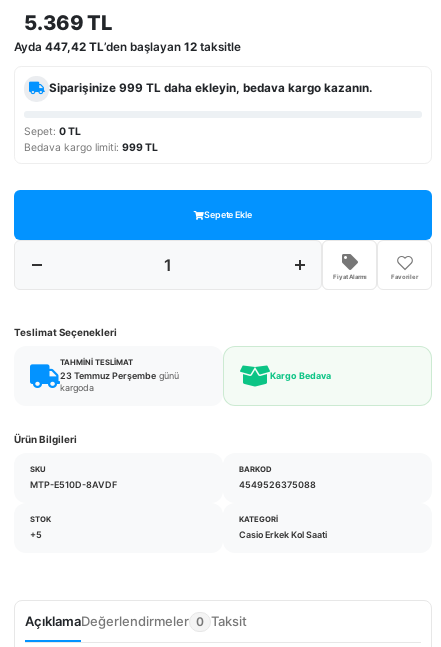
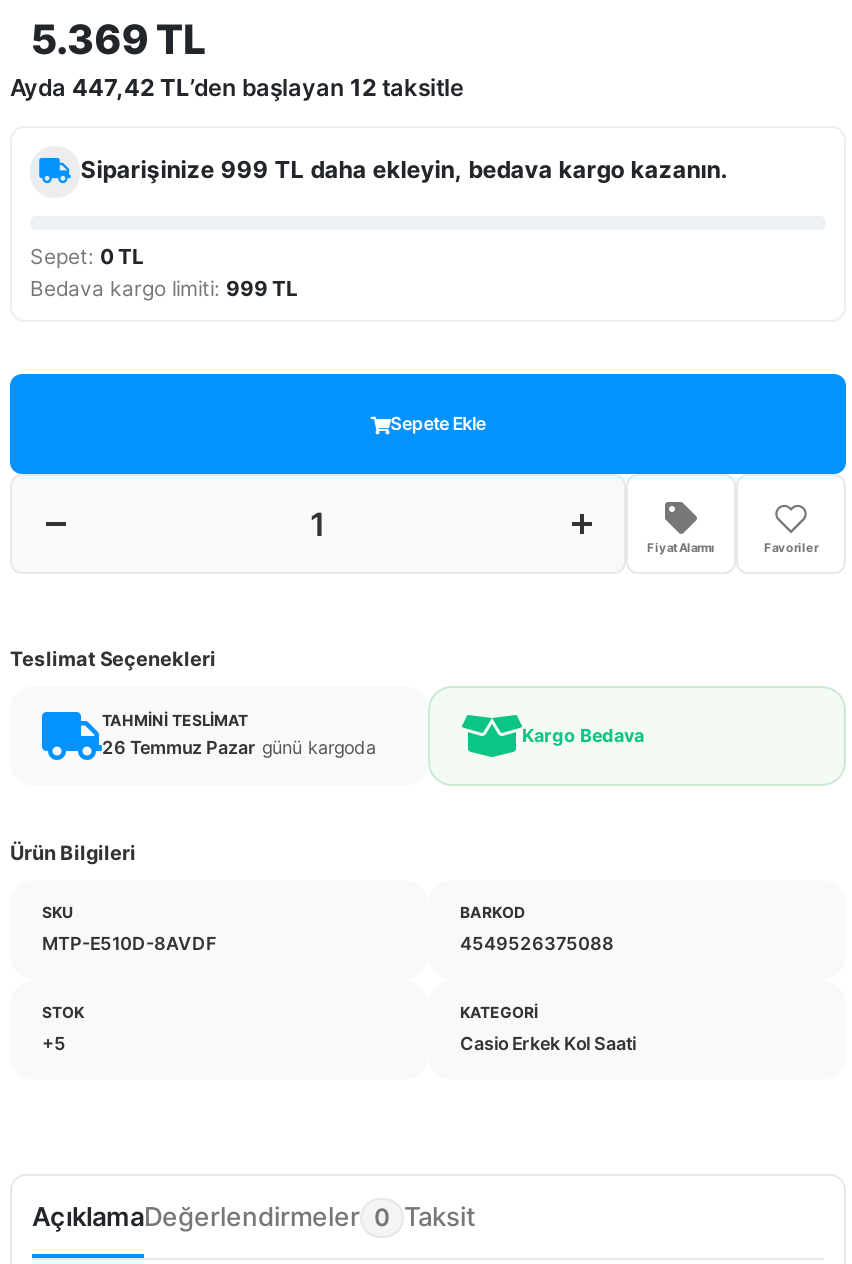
[60,370,179,393] 23 Temmuz Perşembe günü | kargoda -> [102,736,376,758] 26 Temmuz Pazar günü kargoda

